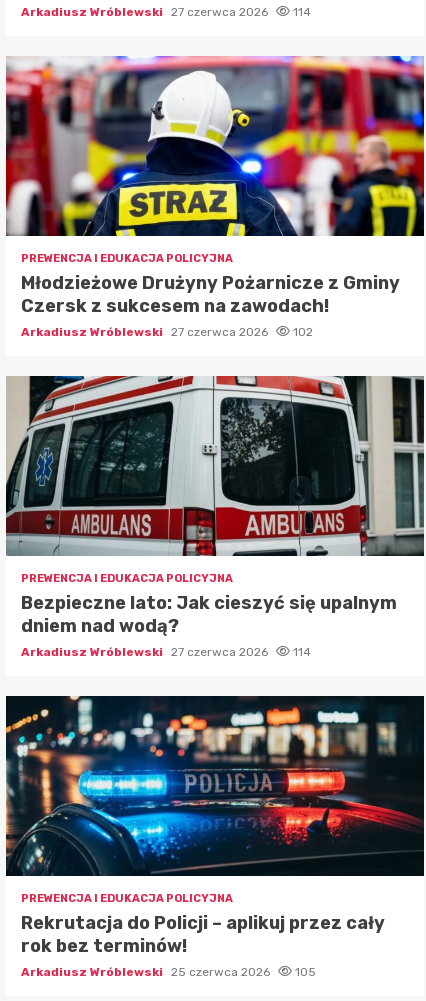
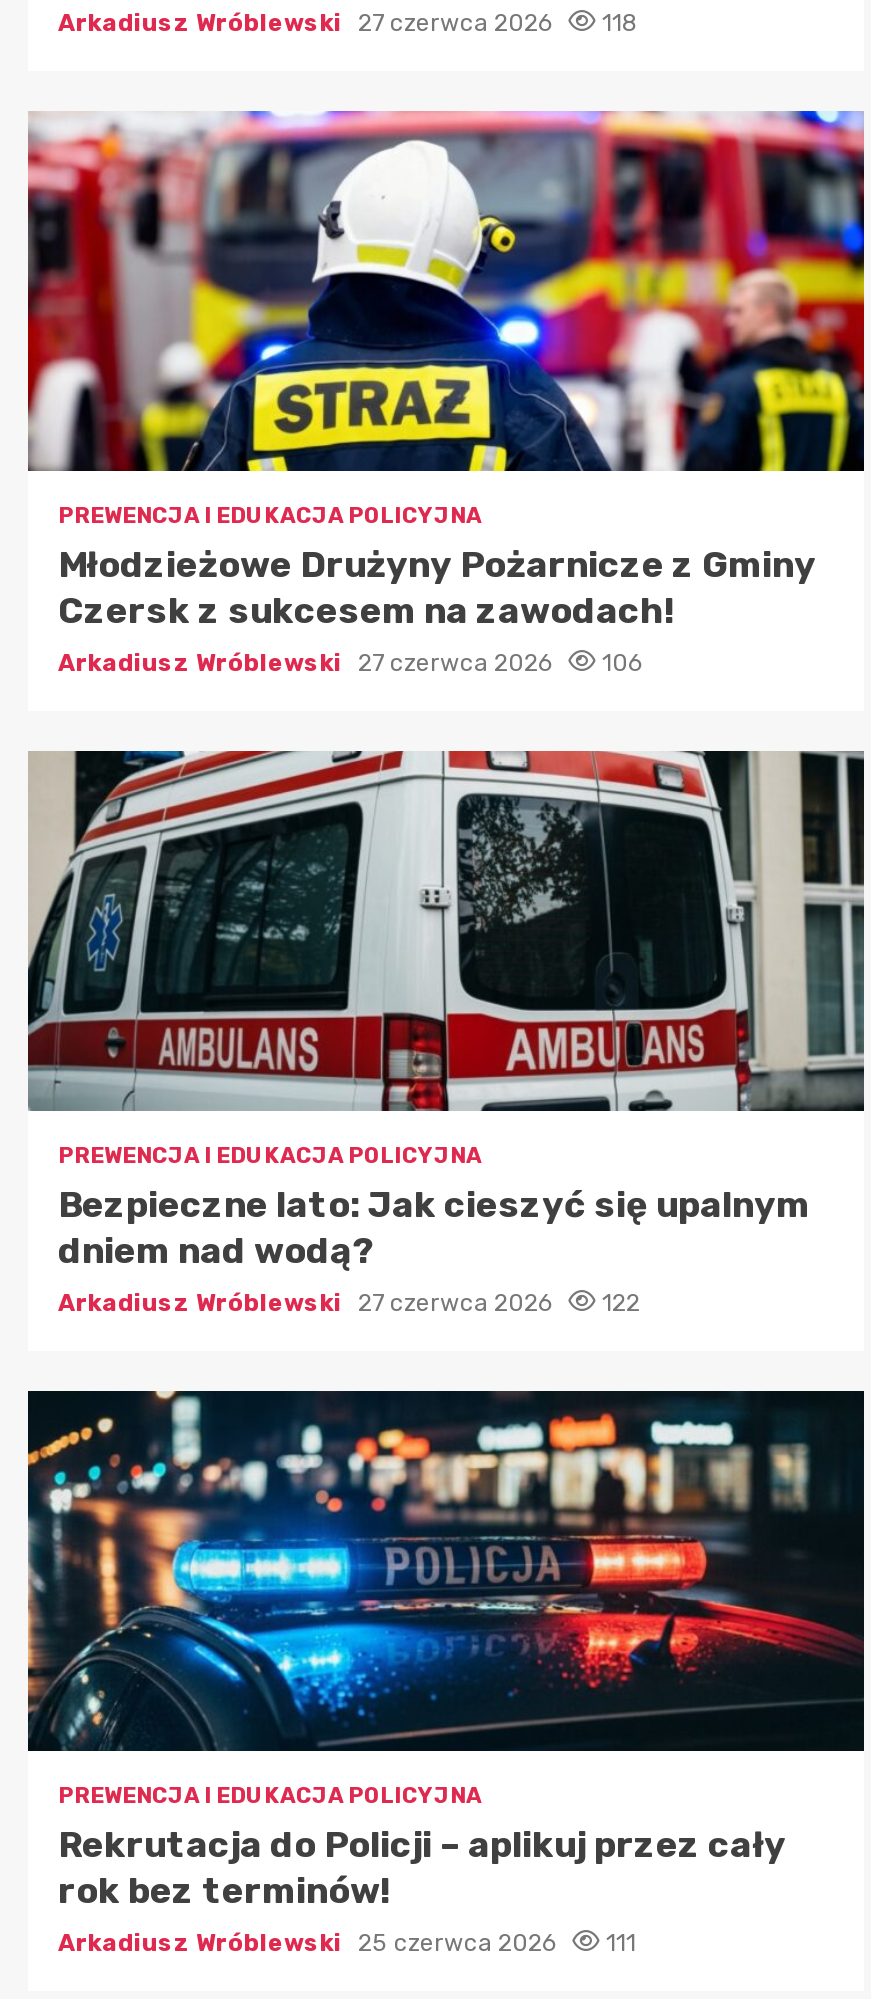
[21,5,311,19] Arkadiusz Wróblewski 27 czerwca 2026 114 -> [58,9,638,37] Arkadiusz Wróblewski 27 czerwca 2026 118
[21,325,313,339] Arkadiusz Wróblewski 27 czerwca 2026 102 -> [58,649,642,677] Arkadiusz Wróblewski 27 czerwca 2026 106
[21,645,311,659] Arkadiusz Wróblewski 27 czerwca 2026 114 -> [58,1289,640,1317] Arkadiusz Wróblewski 27 czerwca 2026 122
[21,965,316,979] Arkadiusz Wróblewski 25 czerwca 2026 105 -> [58,1929,636,1957] Arkadiusz Wróblewski 25 czerwca 2026 111

